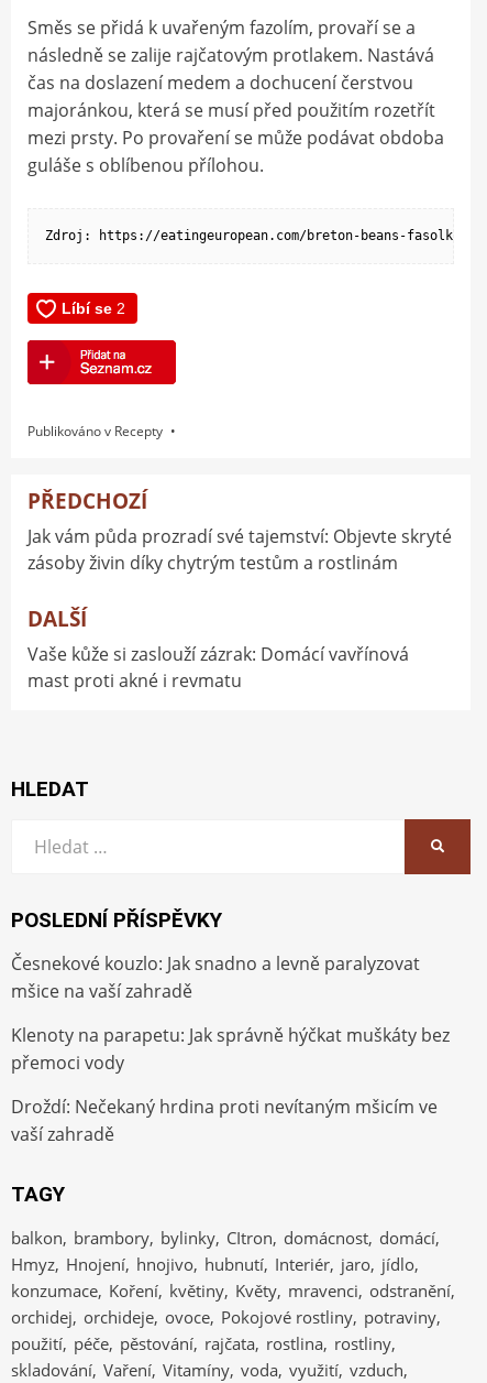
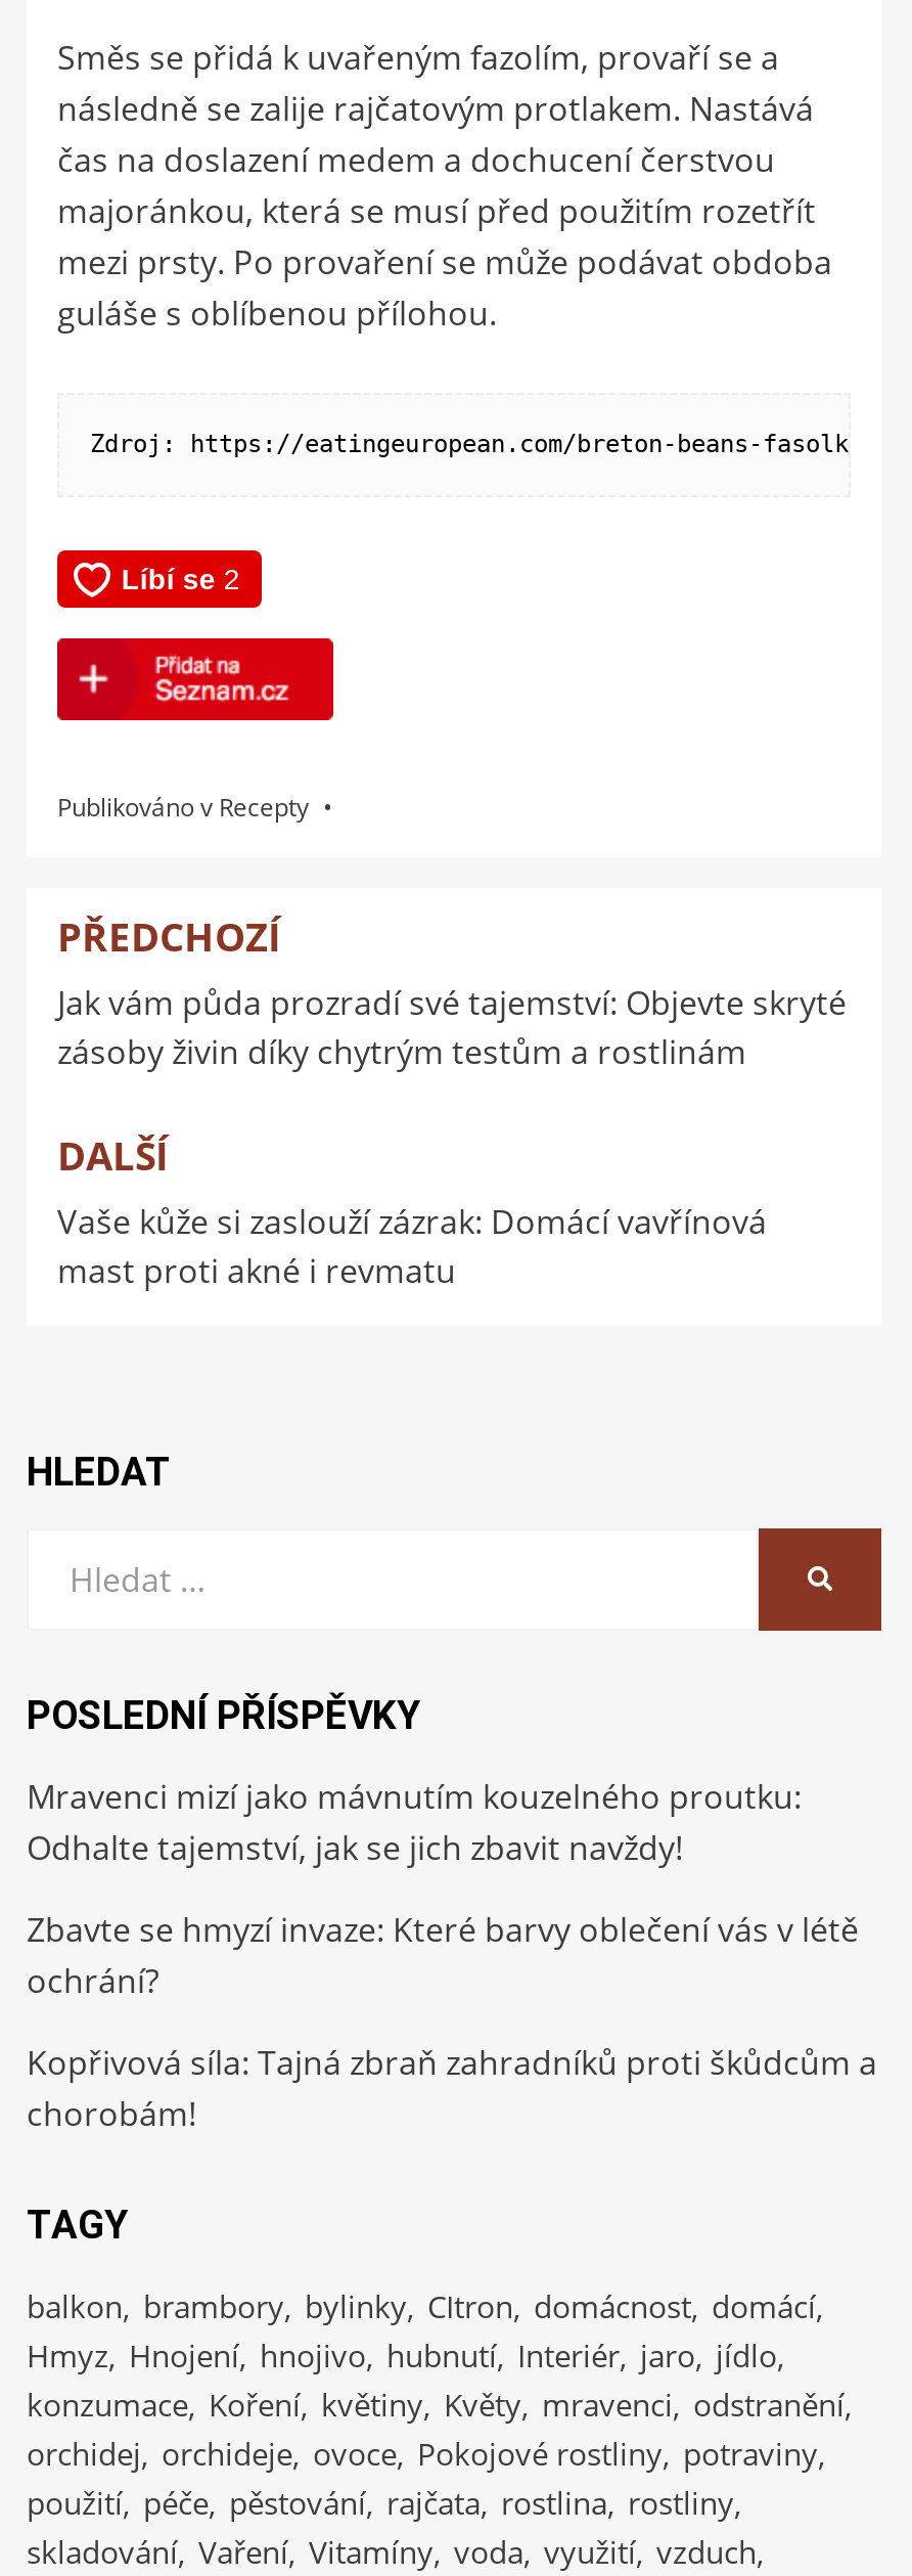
[11,951,420,1003] Česnekové kouzlo: Jak snadno a levně paralyzovat | mšice na vaší zahradě -> [27,1774,802,1870] Mravenci mizí jako mávnutím kouzelného proutku: | Odhalte tajemství, jak se jich zbavit navždy!
[11,1023,450,1075] Klenoty na parapetu: Jak správně hýčkat muškáty bez | přemoci vody -> [27,1907,859,2003] Zbavte se hmyzí invaze: Které barvy oblečení vás v létě | ochrání?
[11,1094,438,1146] Droždí: Nečekaný hrdina proti nevítaným mšicím ve | vaší zahradě -> [27,2040,877,2136] Kopřivová síla: Tajná zbraň zahradníků proti škůdcům a | chorobám!

